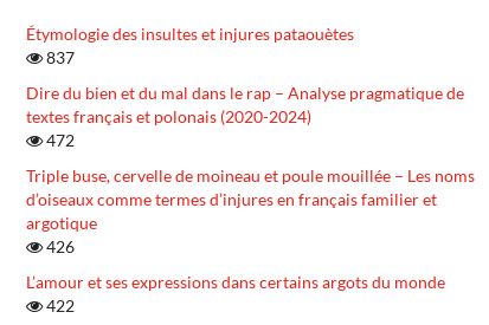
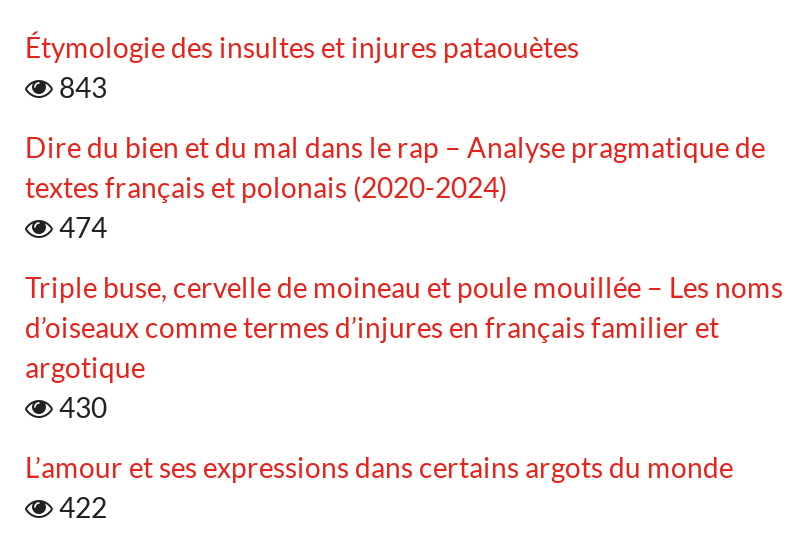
[43,47,75,67] 837 -> [53,69,107,103] 843
[43,129,75,149] 472 -> [53,209,107,243] 474
[43,236,75,256] 426 -> [53,389,107,423] 430

